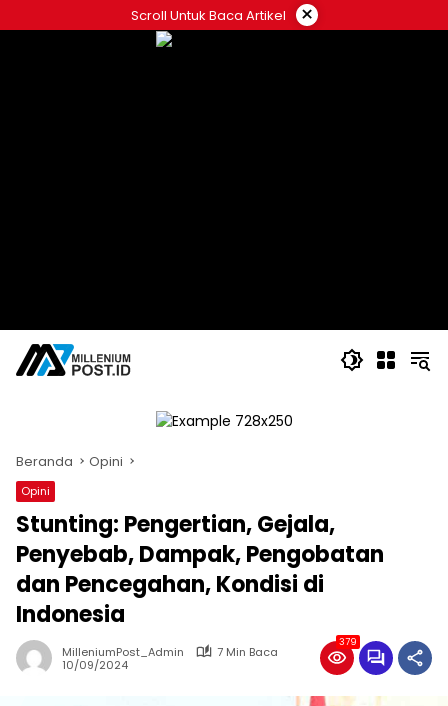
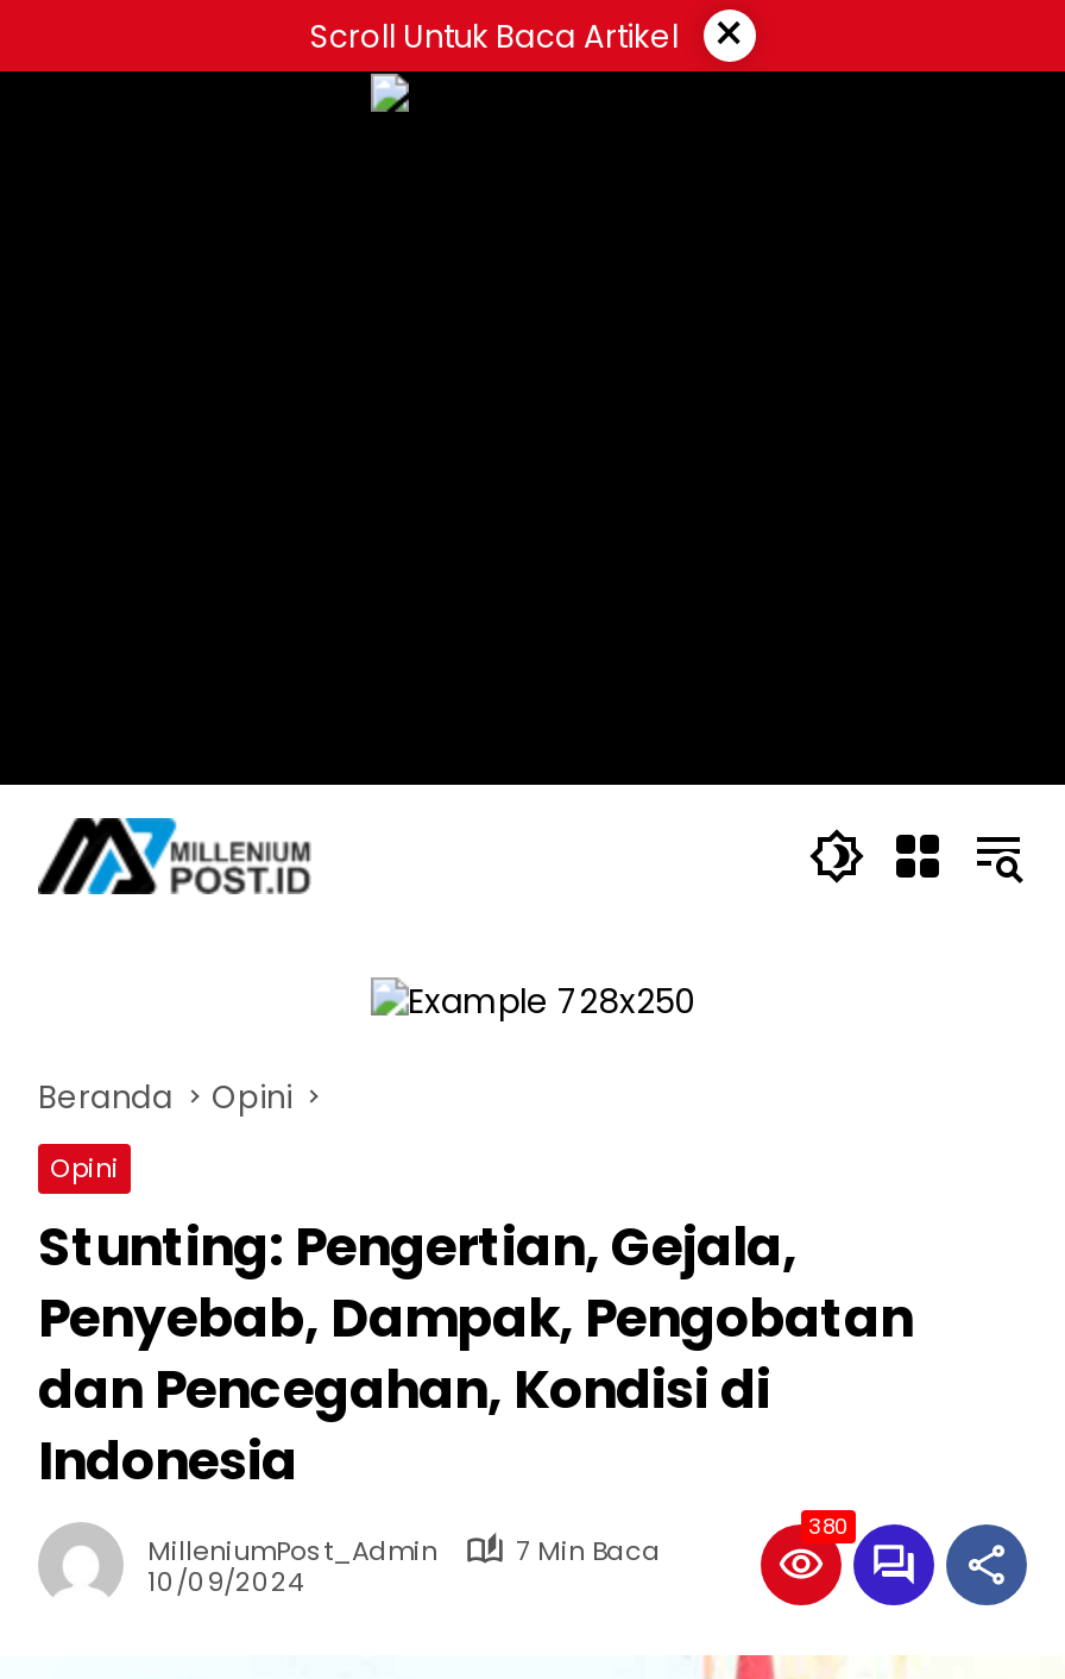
[339,636,357,648] 379 -> [808,1512,849,1540] 380

